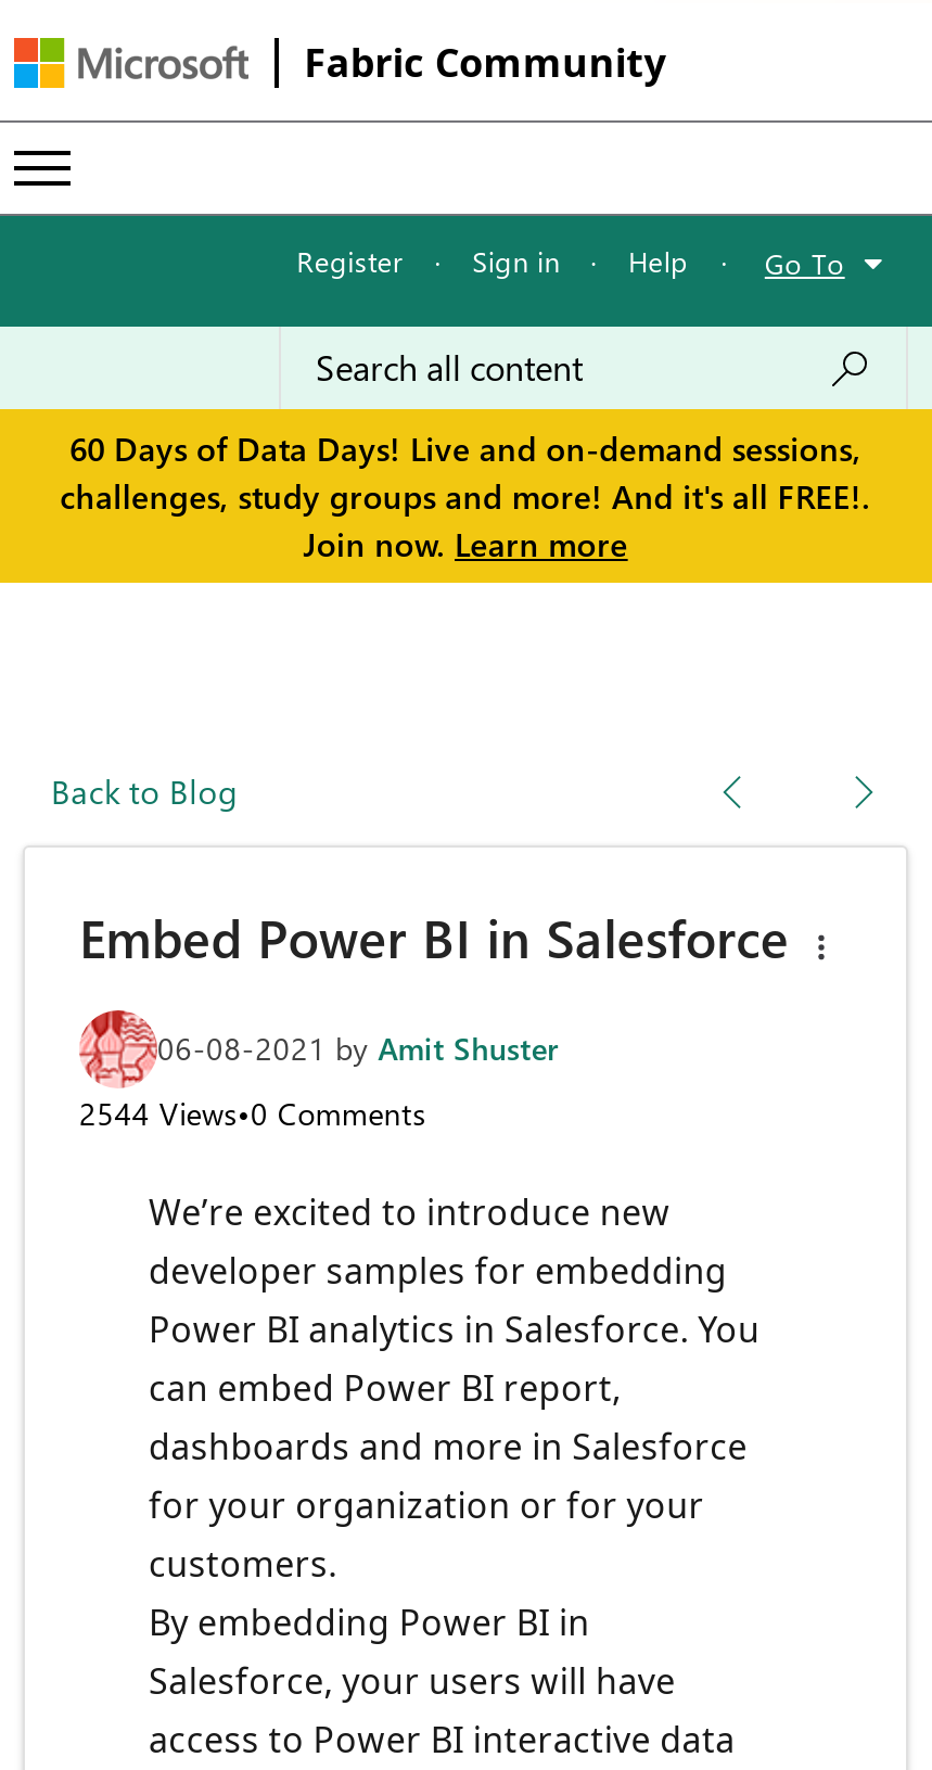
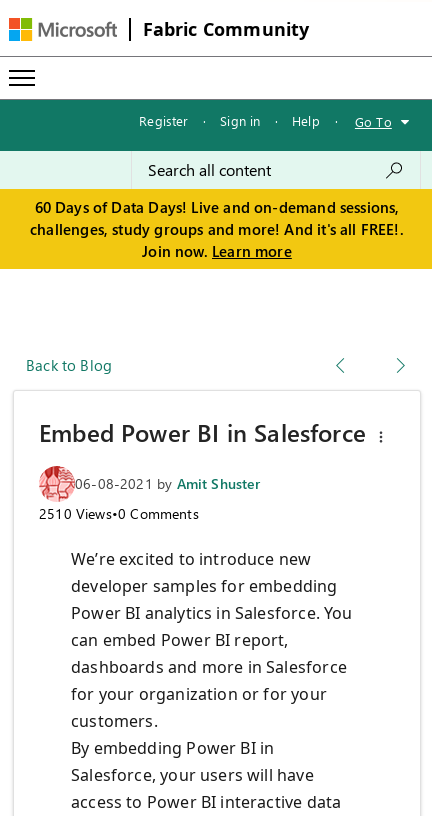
[79,1092,426,1133] 2544 Views•0 Comments -> [39,504,199,523] 2510 Views•0 Comments

